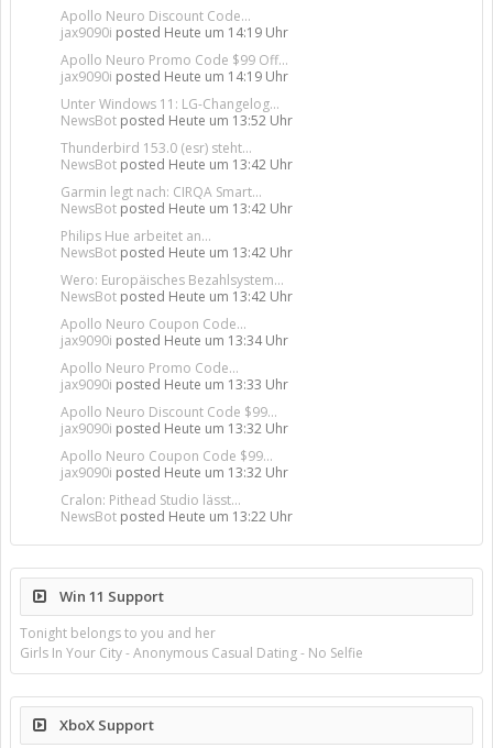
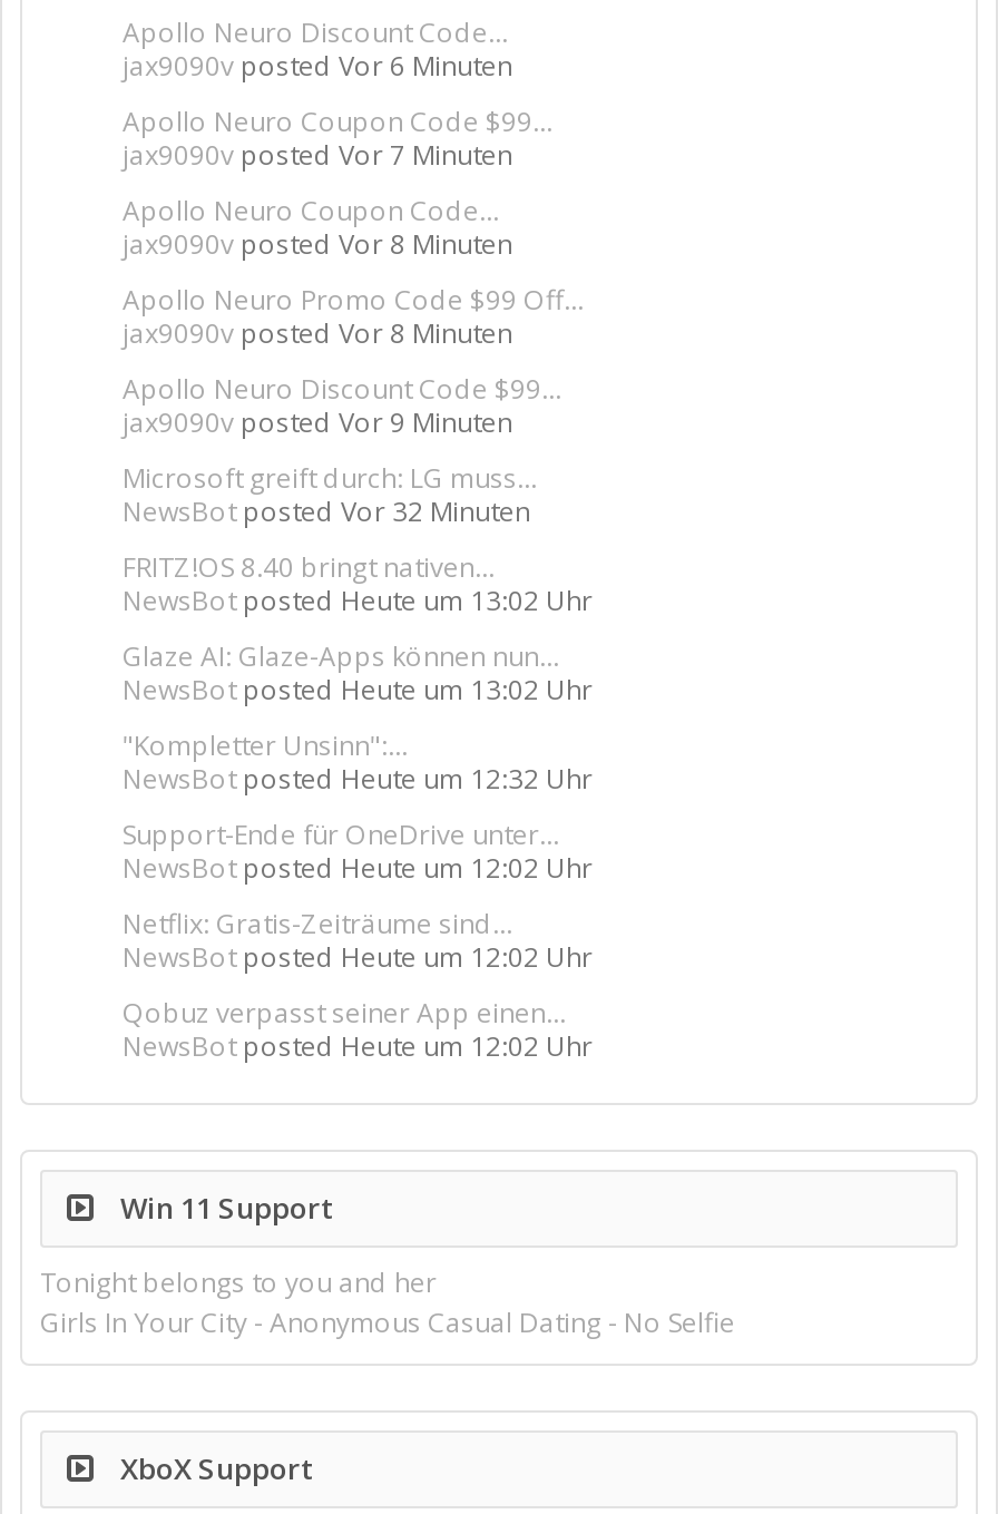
[61,23,288,42] jax9090i posted Heute um 14:19 Uhr -> [123,47,512,263] jax9090v posted Vor 6 Minuten | jax9090v posted Vor 7 Minuten | jax9090v posted Vor 8 Minuten
moved [61,51,288,69] -> [123,281,584,319]: Apollo Neuro Promo Code $99 Off...
[61,67,293,394] jax9090i posted Heute um 14:19 Uhr | Unter Windows 11: LG-Changelog... | NewsBot posted Heute um 13:52 Uhr | Thunderbird 153.0 (esr) steht... | NewsBot posted Heute um 13:42 Uhr | Garmin legt nach: CIRQA Smart... | NewsBot posted Heute um 13:42 Uhr | Philips Hue arbeitet an... | NewsBot posted Heute um 13:42 Uhr | Wero: Europäisches Bezahlsystem... | NewsBot posted Heute um 13:42 Uhr | jax9090i posted Heute um 13:34 Uhr | Apollo Neuro Promo Code... | jax9090i posted Heute um 13:33 Uhr -> [123,314,512,352] jax9090v posted Vor 8 Minuten
moved [61,315,246,333] -> [123,192,499,229]: Apollo Neuro Coupon Code...
moved [61,403,277,421] -> [123,370,561,408]: Apollo Neuro Discount Code $99...
[61,419,293,526] jax9090i posted Heute um 13:32 Uhr | jax9090i posted Heute um 13:32 Uhr | Cralon: Pithead Studio lässt... | NewsBot posted Heute um 13:22 Uhr -> [123,403,593,1065] jax9090v posted Vor 9 Minuten | Microsoft greift durch: LG muss... | NewsBot posted Vor 32 Minuten | FRITZ!OS 8.40 bringt nativen... | NewsBot posted Heute um 13:02 Uhr | Glaze AI: Glaze-Apps können nun... | NewsBot posted Heute um 13:02 Uhr | "Kompletter Unsinn":... | NewsBot posted Heute um 12:32 Uhr | Support-Ende für OneDrive unter... | NewsBot posted Heute um 12:02 Uhr | Netflix: Gratis-Zeiträume sind... | NewsBot posted Heute um 12:02 Uhr | Qobuz verpasst seiner App einen... | NewsBot posted Heute um 12:02 Uhr
moved [61,447,273,465] -> [123,102,552,140]: Apollo Neuro Coupon Code $99...

